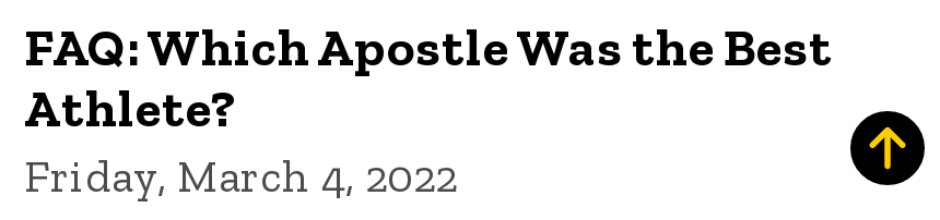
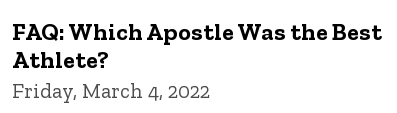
[848,109,927,187] [image] -> none

